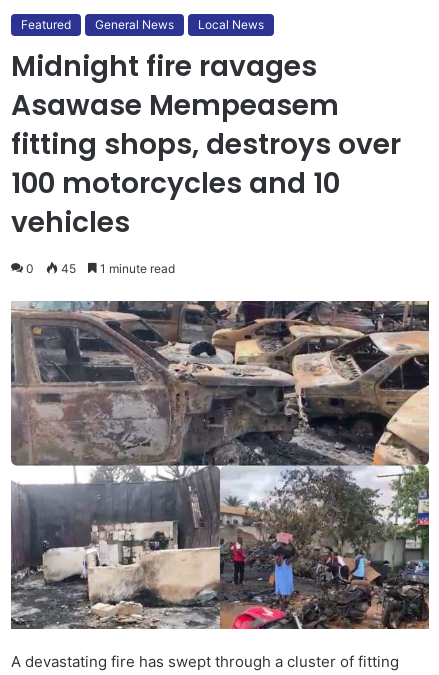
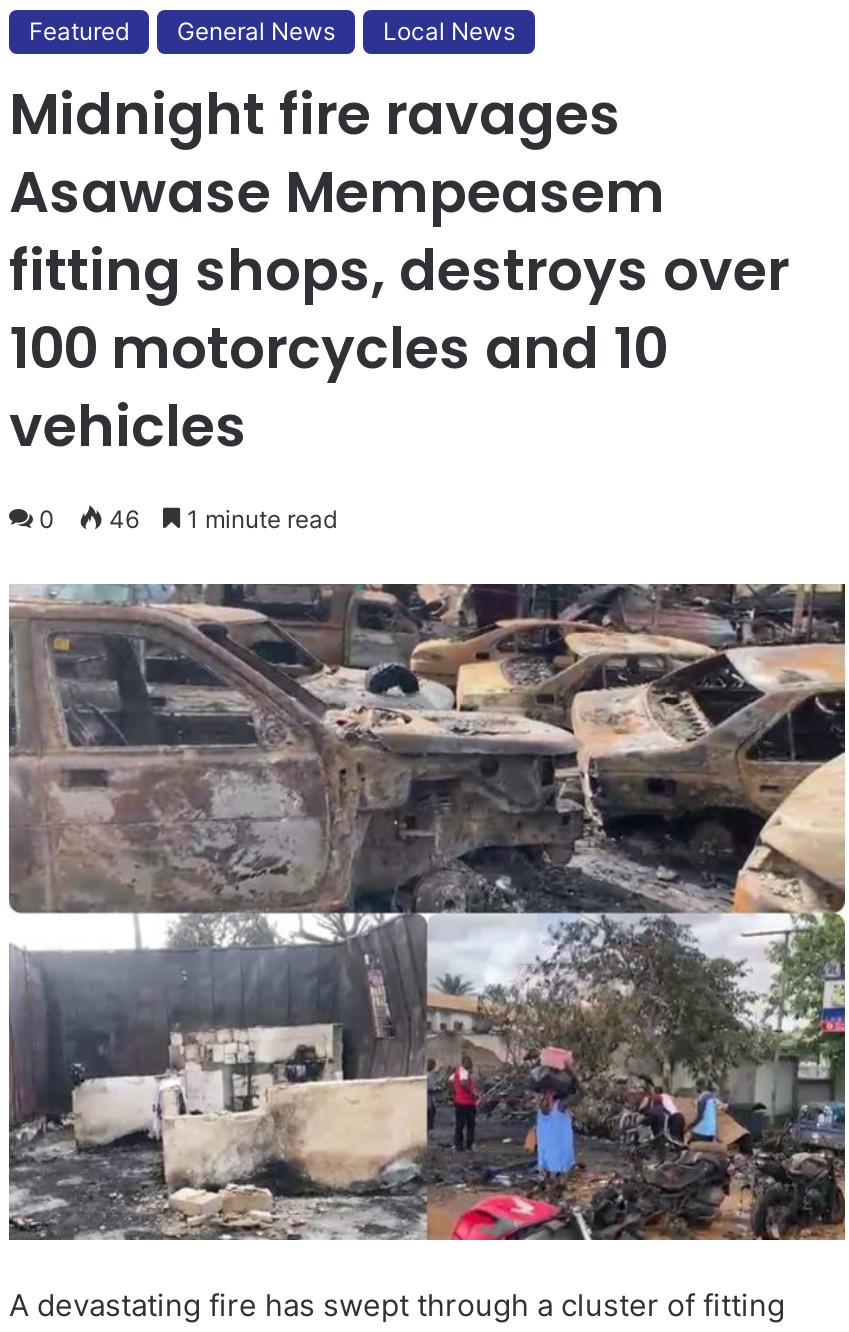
[26,261,175,276] 0 45 1 minute read -> [39,504,337,534] 0 46 1 minute read

